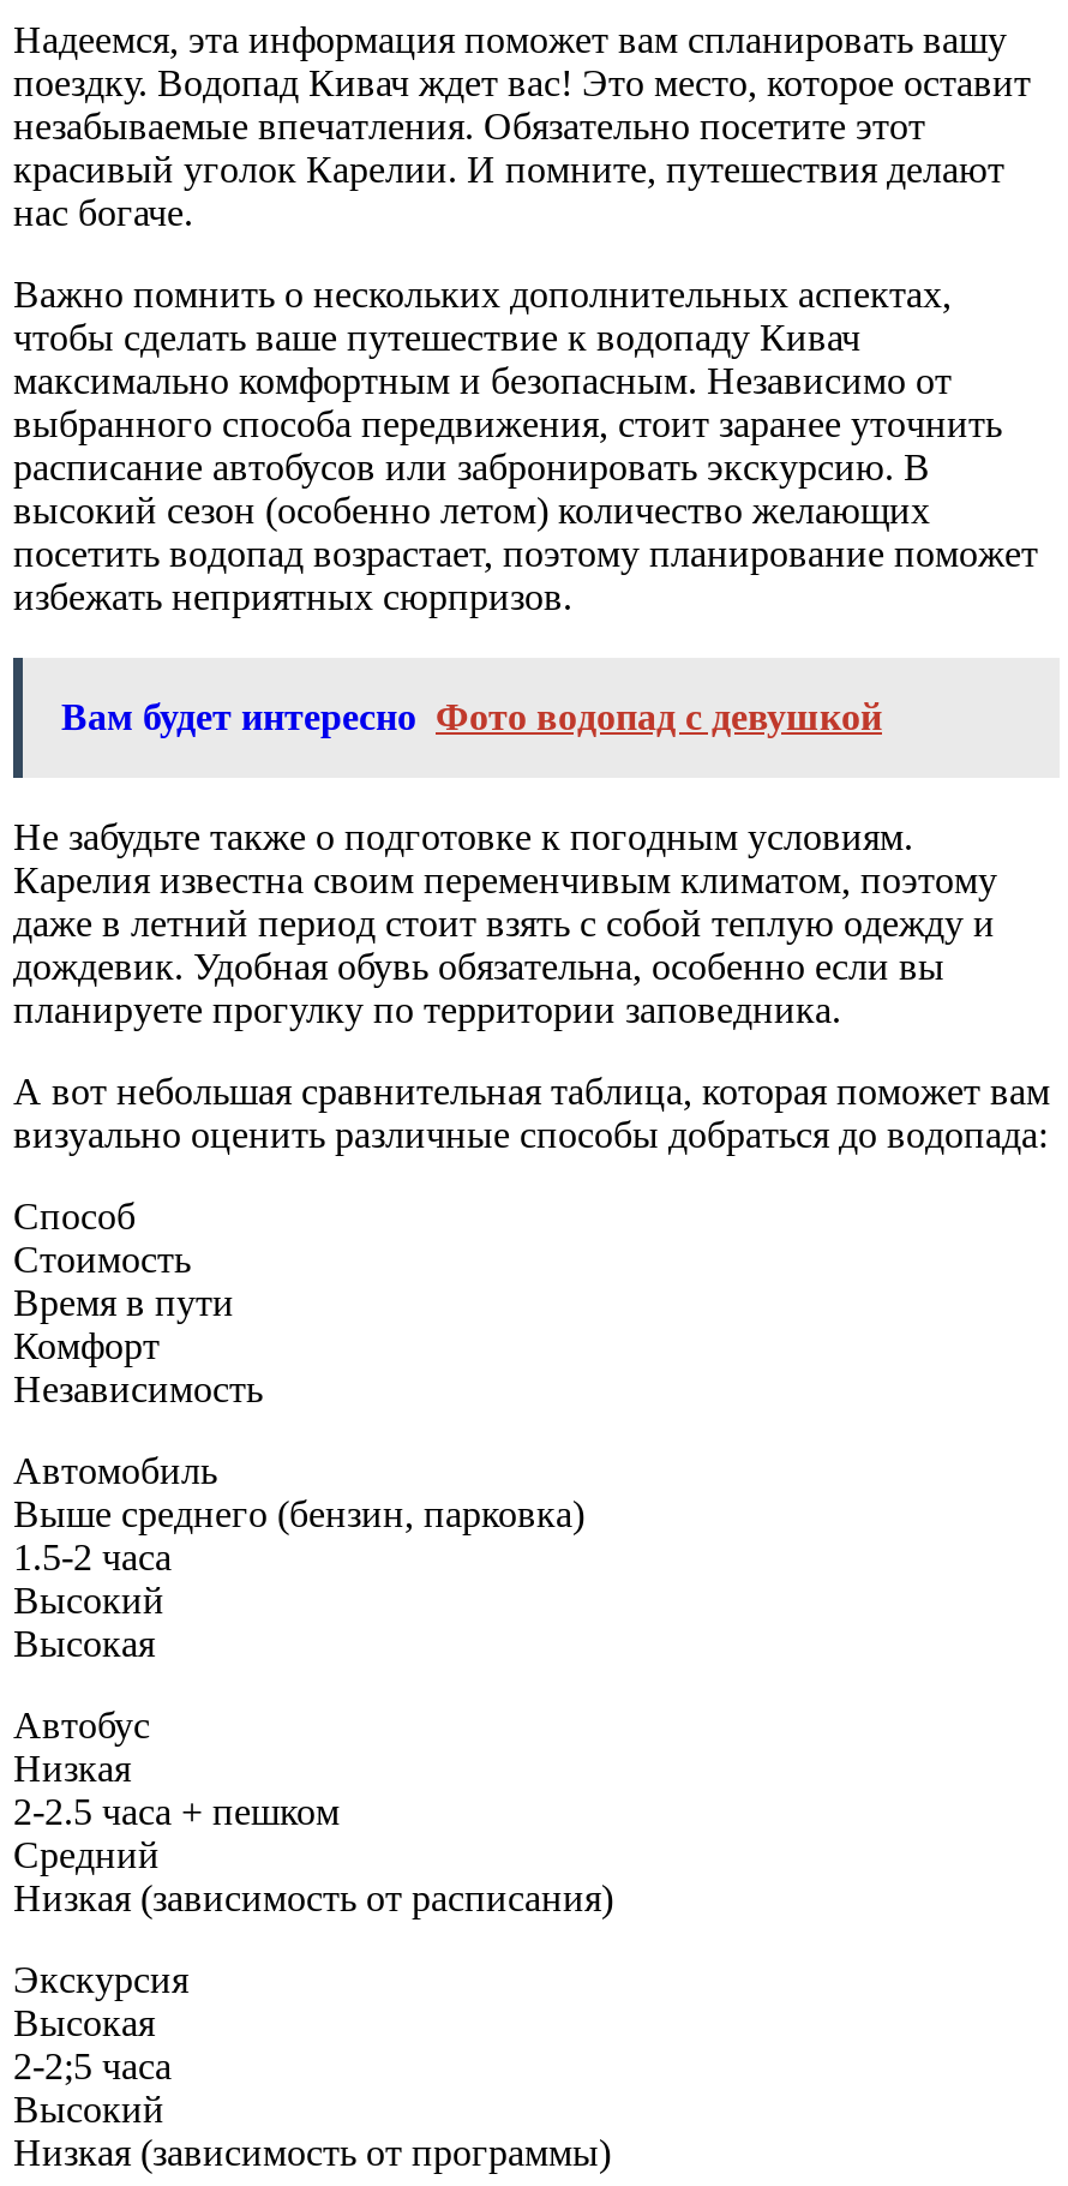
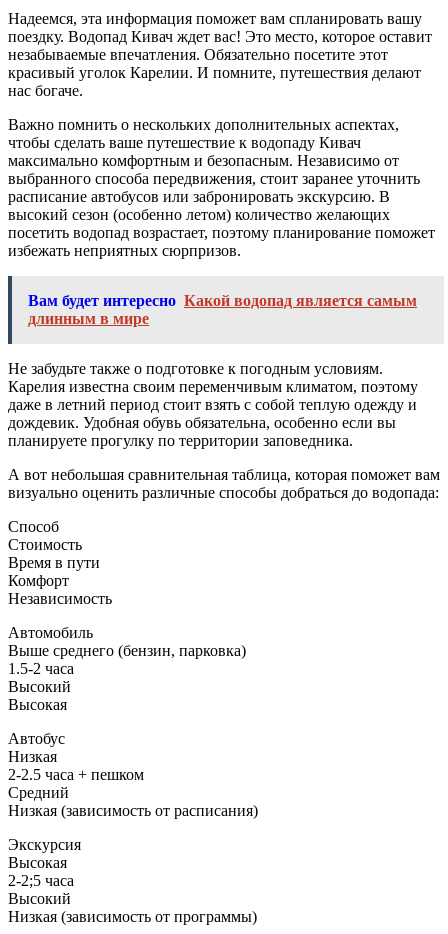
[61,696,882,736] Вам будет интересно Фото водопад с девушкой -> [28,292,417,327] Вам будет интересно Какой водопад является самым | длинным в мире

